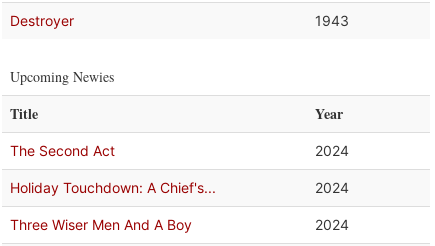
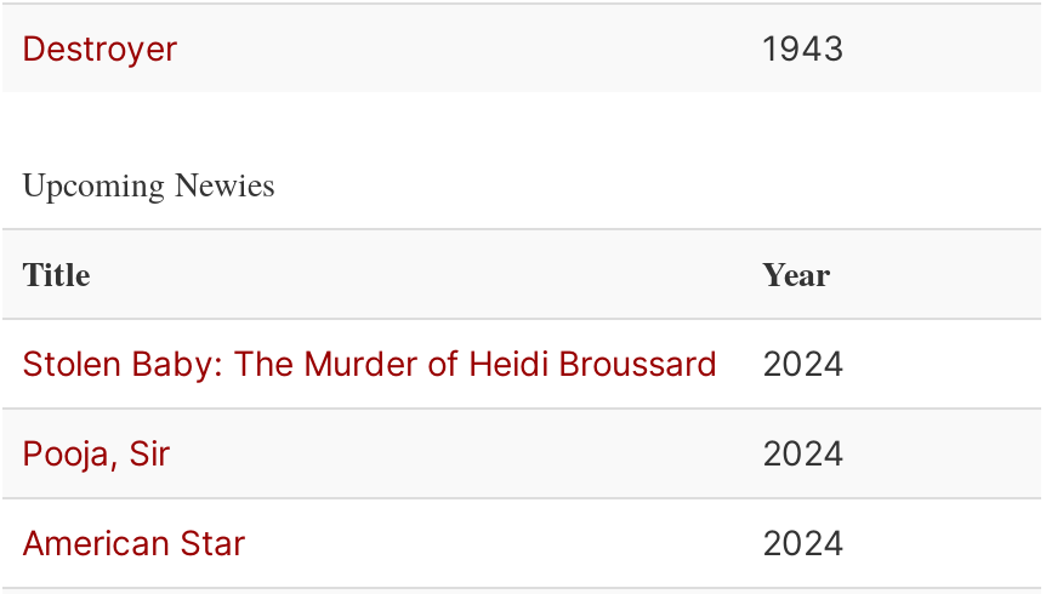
[10,142,115,159] The Second Act -> [22,342,718,383] Stolen Baby: The Murder of Heidi Broussard
[10,179,216,196] Holiday Touchdown: A Chief's... -> [22,432,170,473] Pooja, Sir
[10,216,192,233] Three Wiser Men And A Boy -> [22,521,245,562] American Star

